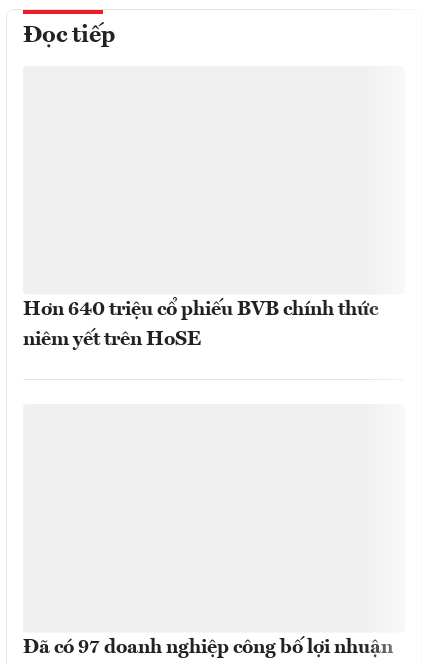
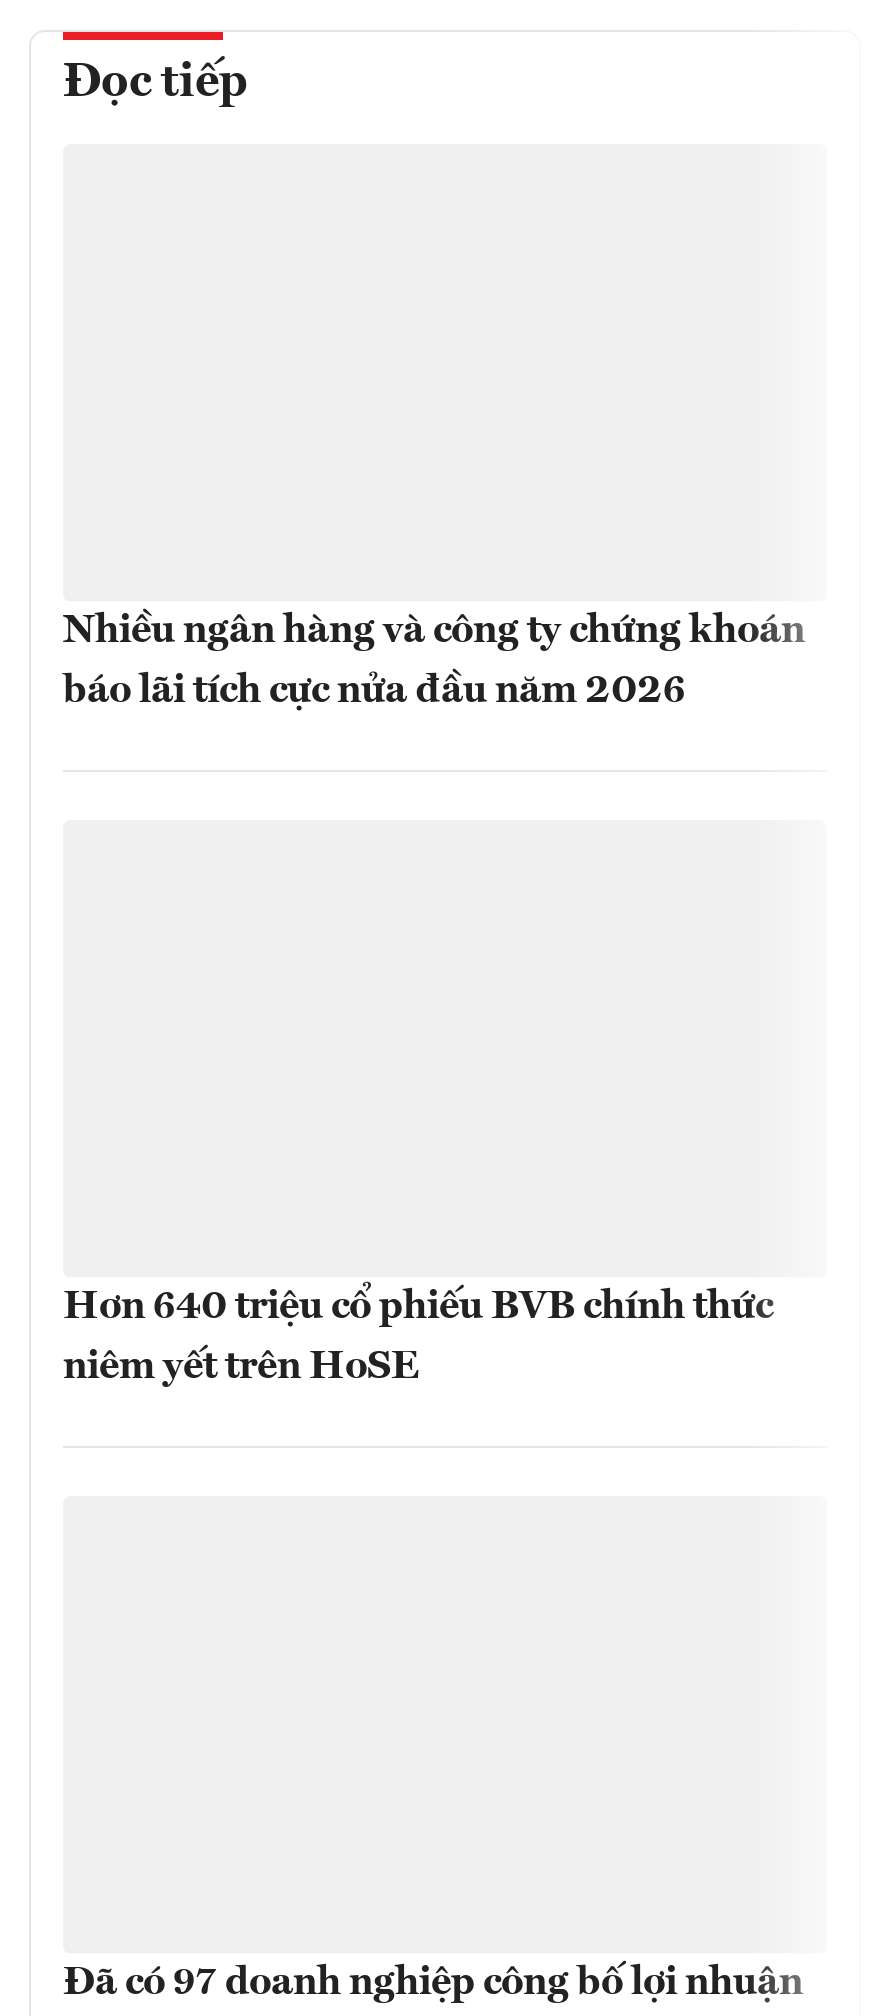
none -> [63,612,805,712] Nhiều ngân hàng và công ty chứng khoán | báo lãi tích cực nửa đầu năm 2026

